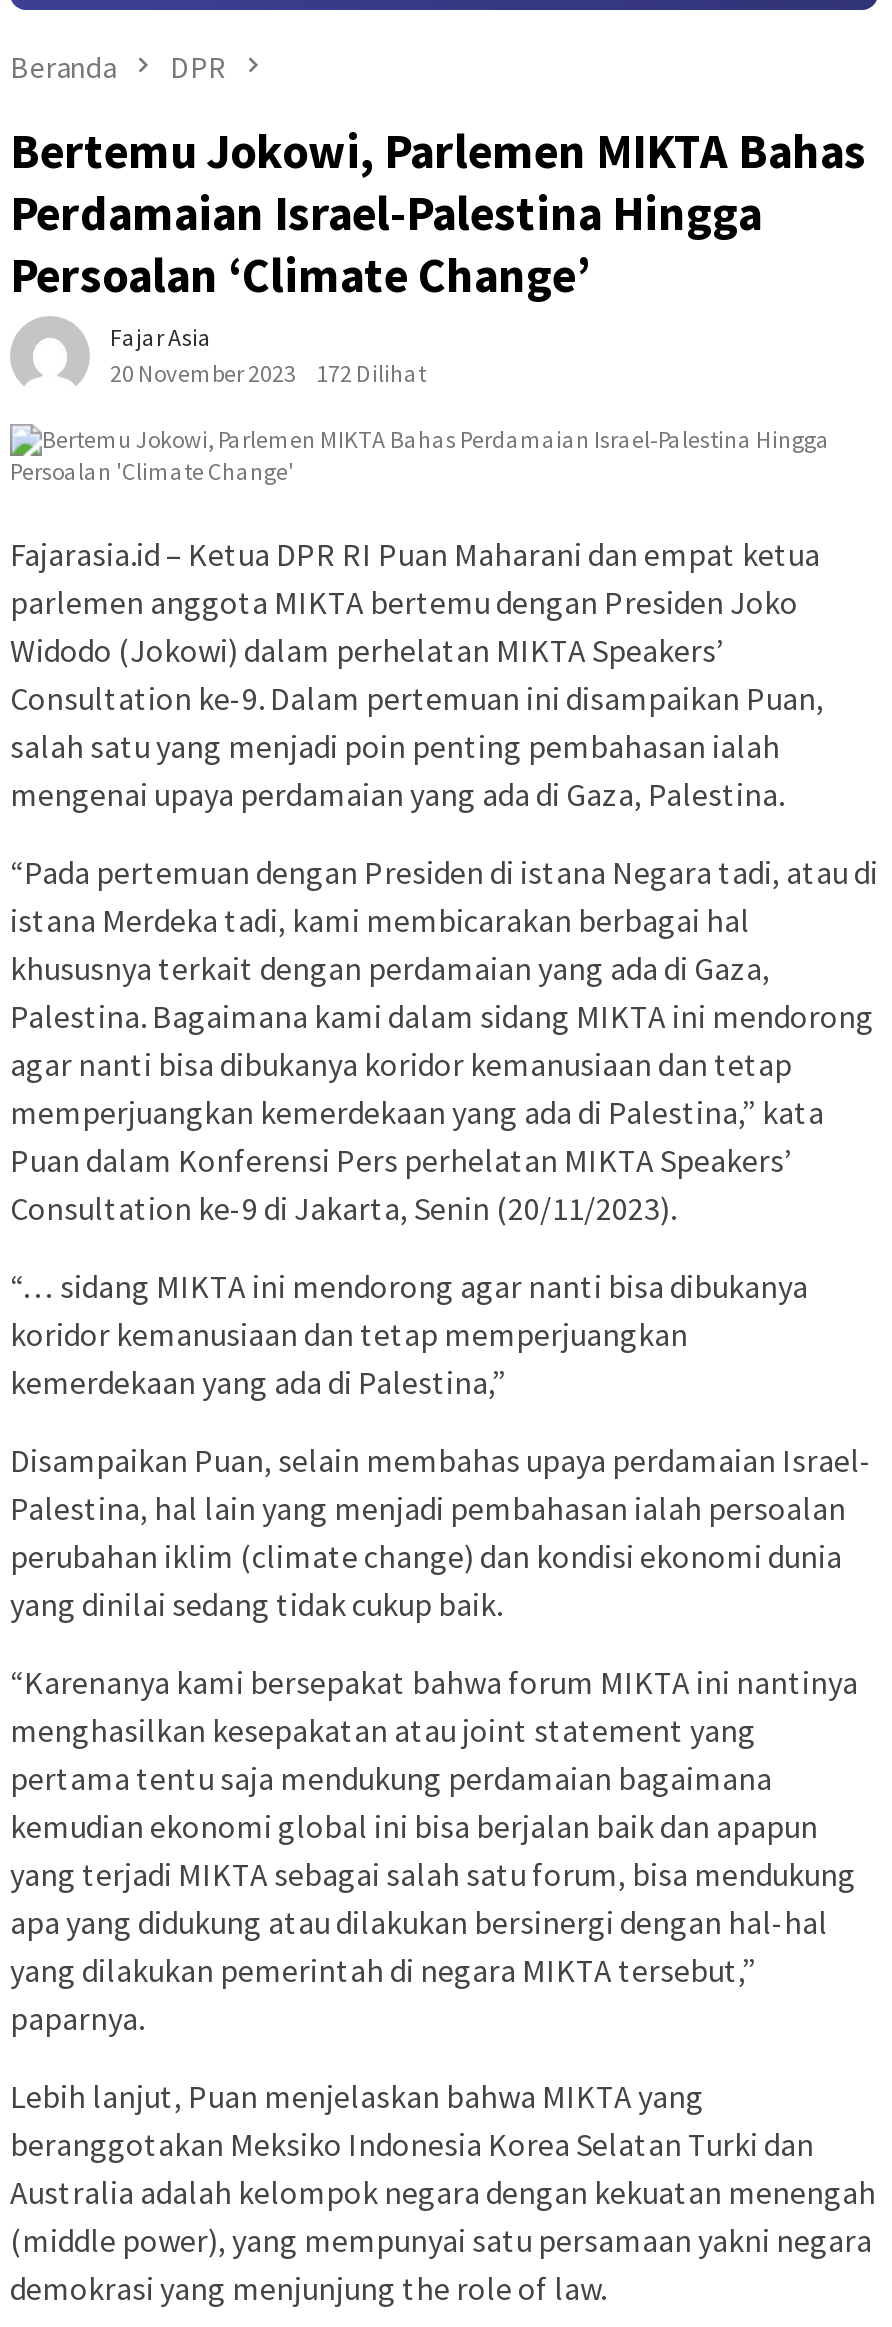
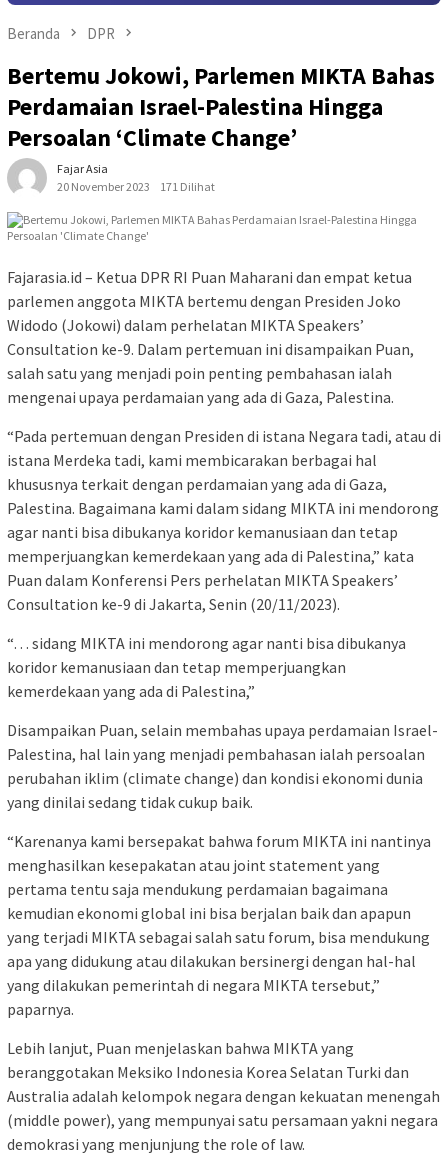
[110,359,426,389] 20 November 2023 172 Dilihat -> [57,179,215,194] 20 November 2023 171 Dilihat

